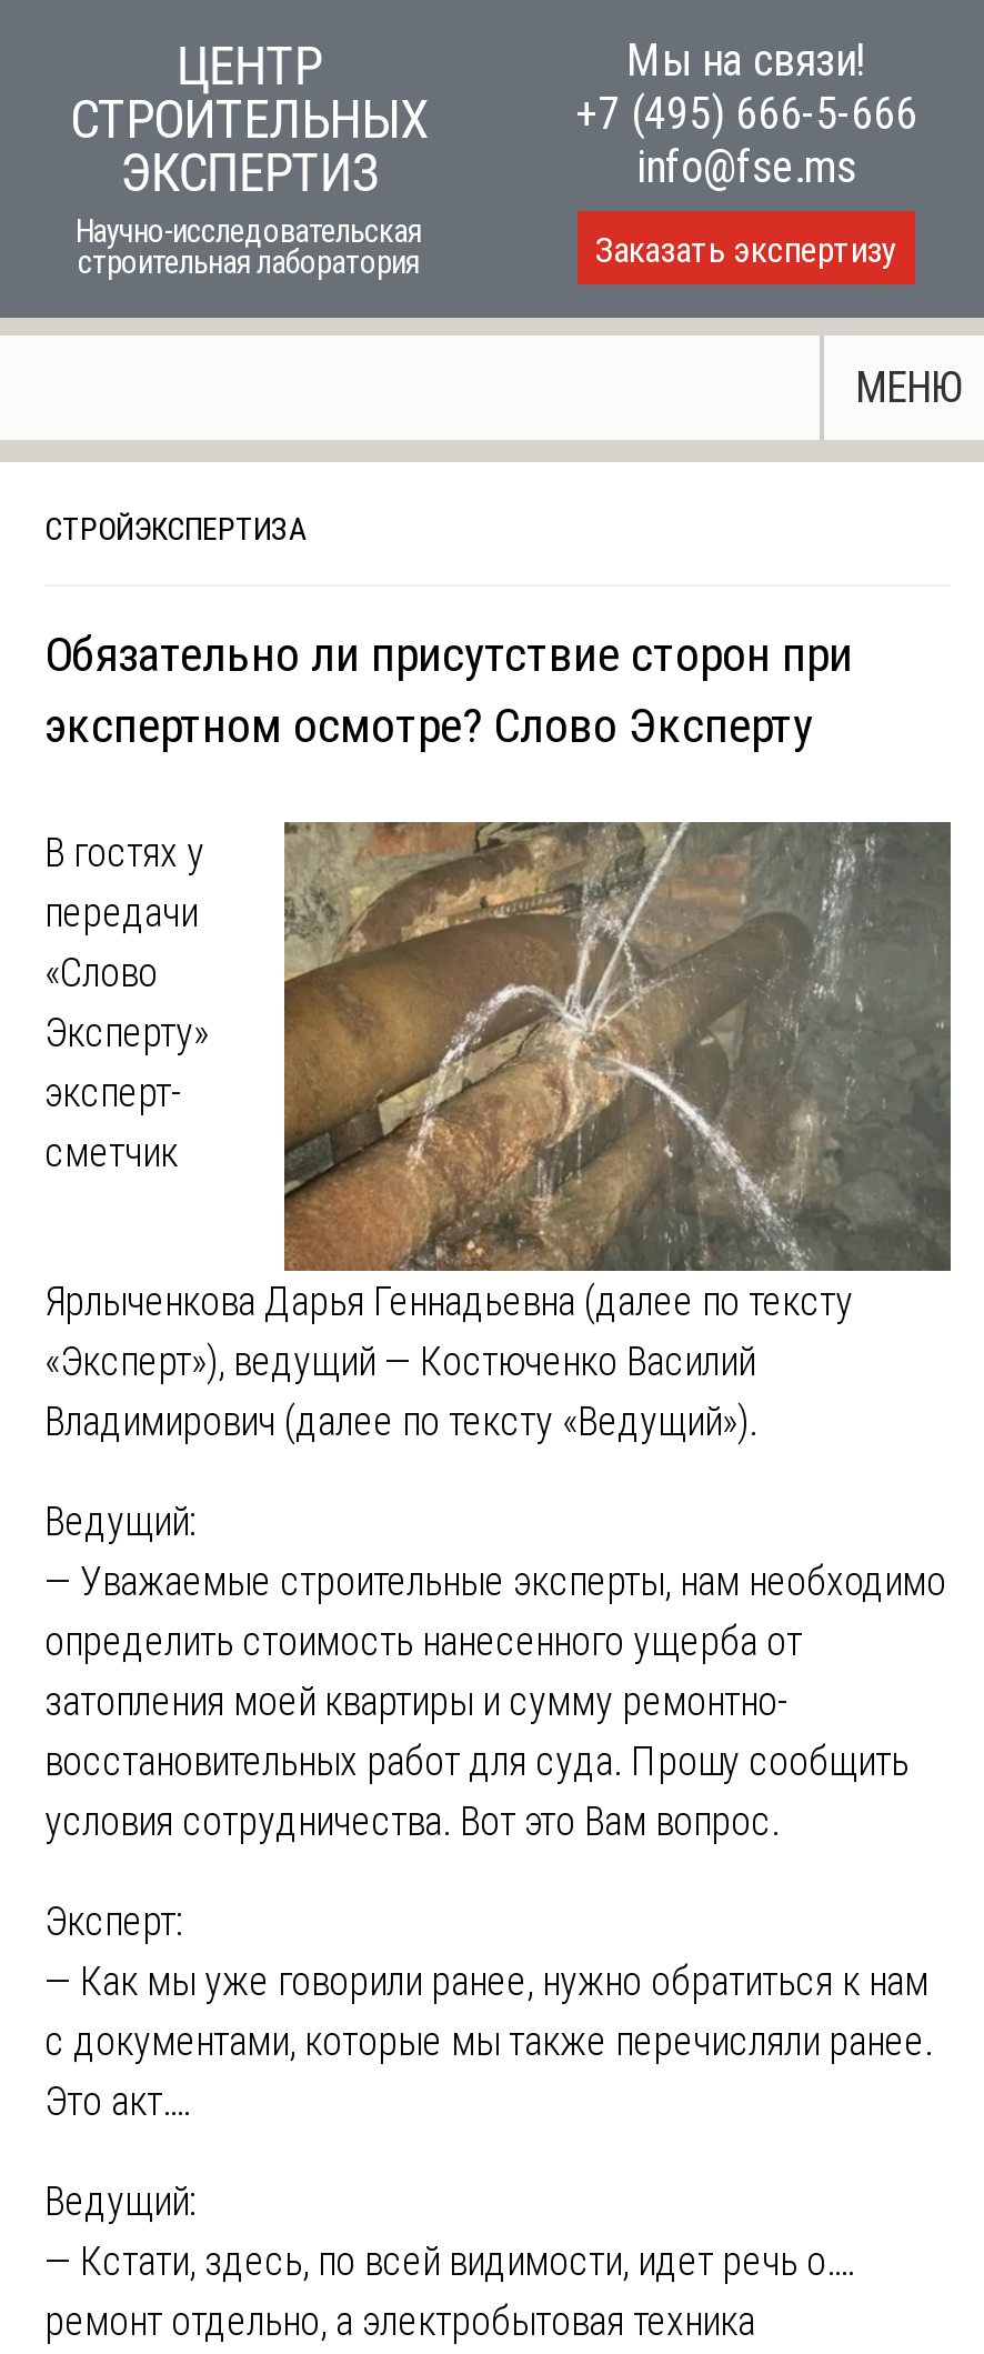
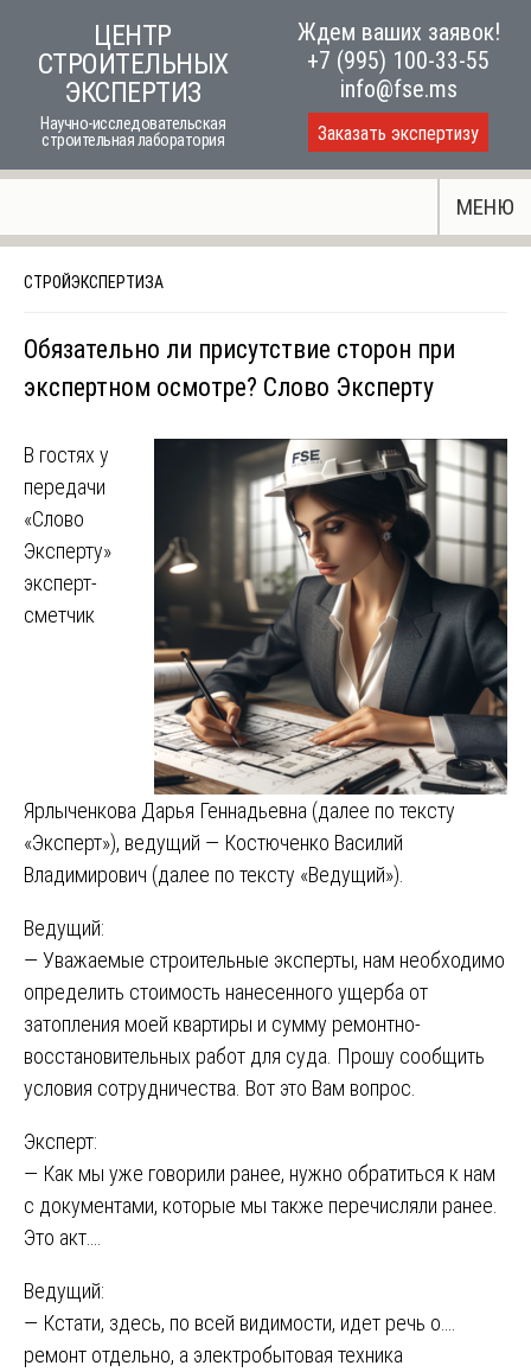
[575,33,917,140] Мы на связи! | +7 (495) 666-5-666 -> [297,18,500,75] Ждем ваших заявок! | +7 (995) 100-33-55
[282,820,951,1273] [image] -> [152,438,507,795] [image]

